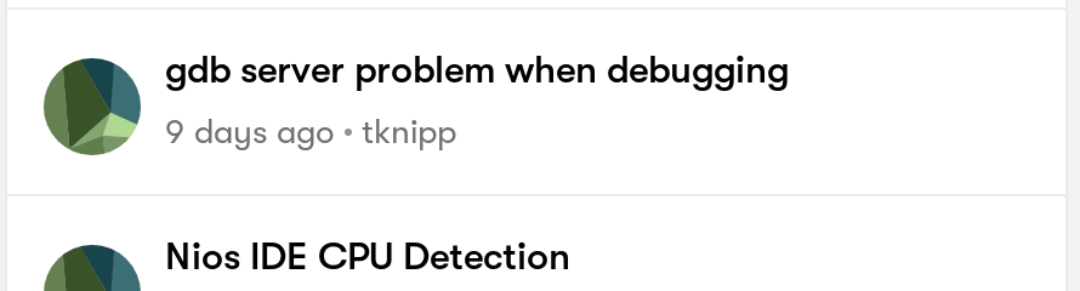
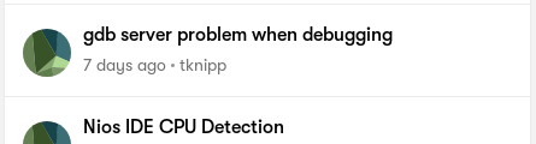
[165,112,456,150] 9 days ago tknipp -> [83,55,226,74] 7 days ago tknipp

